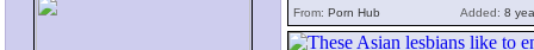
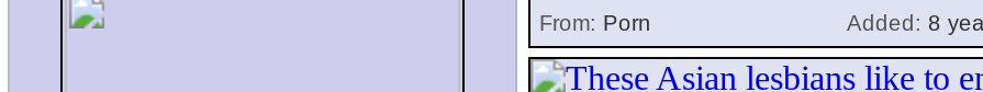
[293,6,380,19] From: Porn Hub -> [539,11,651,35] From: Porn

